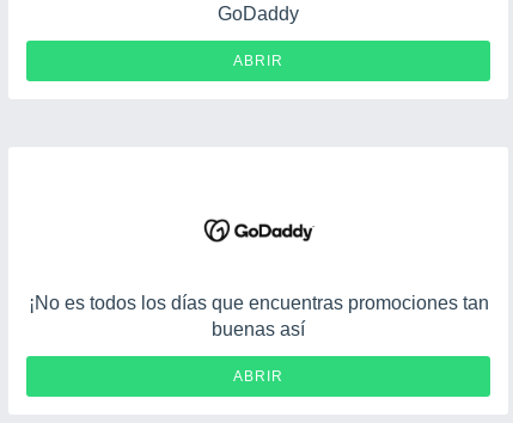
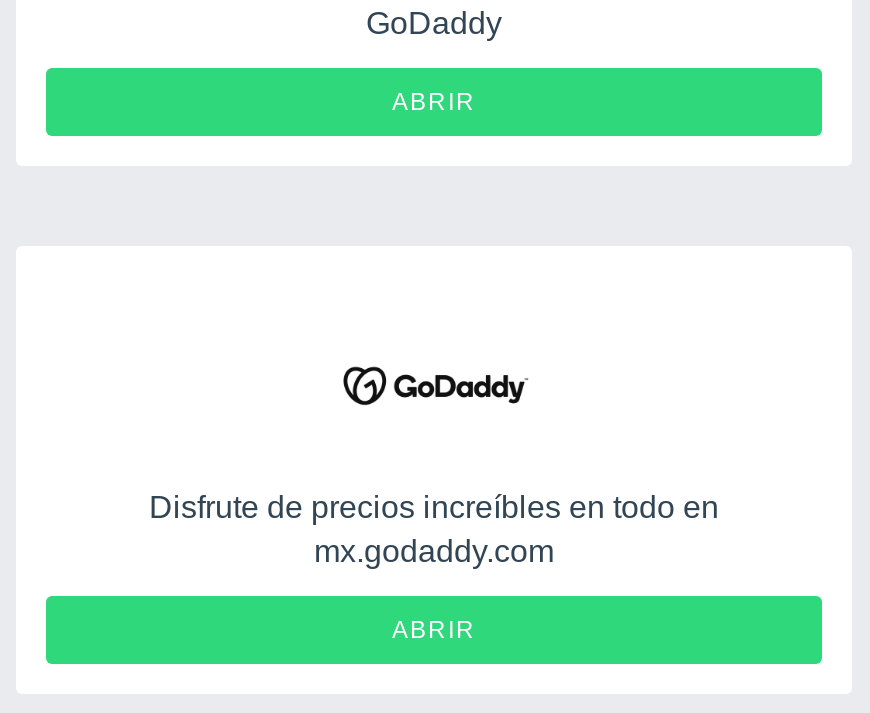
[28,293,488,339] ¡No es todos los días que encuentras promociones tan | buenas así -> [149,490,719,568] Disfrute de precios increíbles en todo en | mx.godaddy.com

